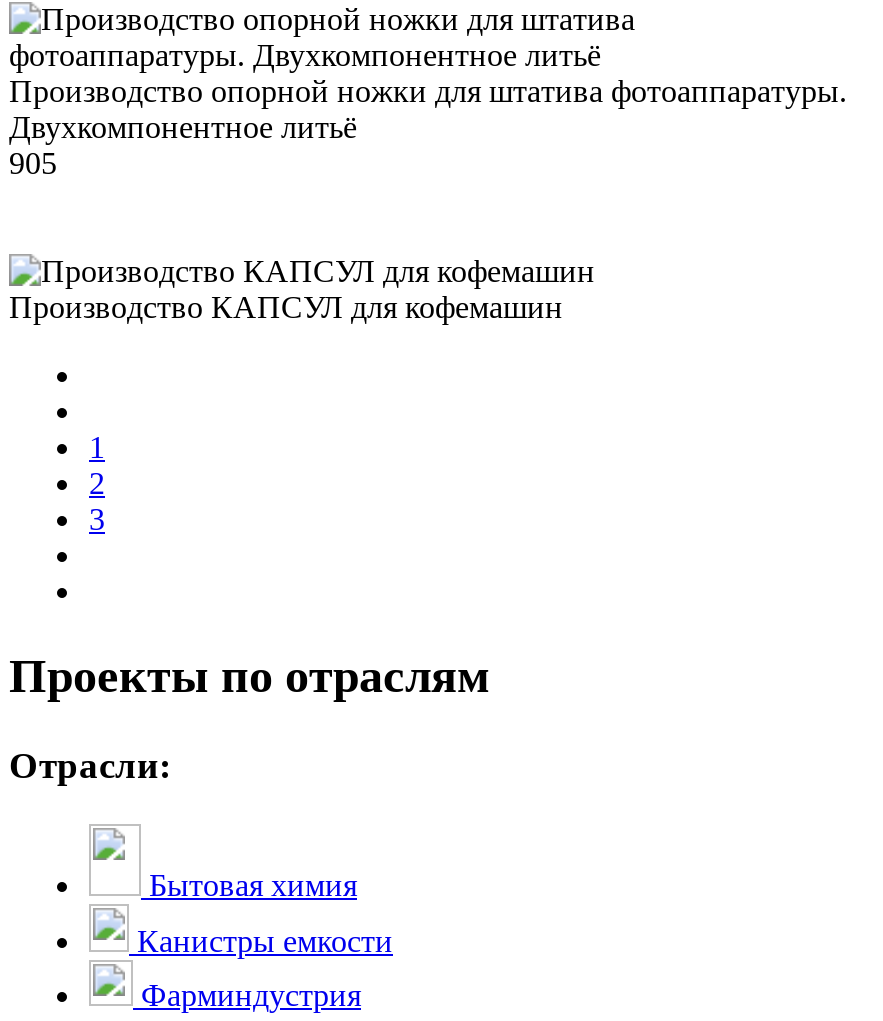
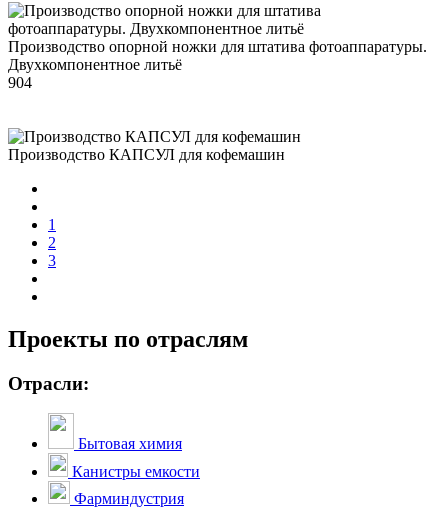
[9,145,57,179] 905 -> [8,74,32,91] 904

